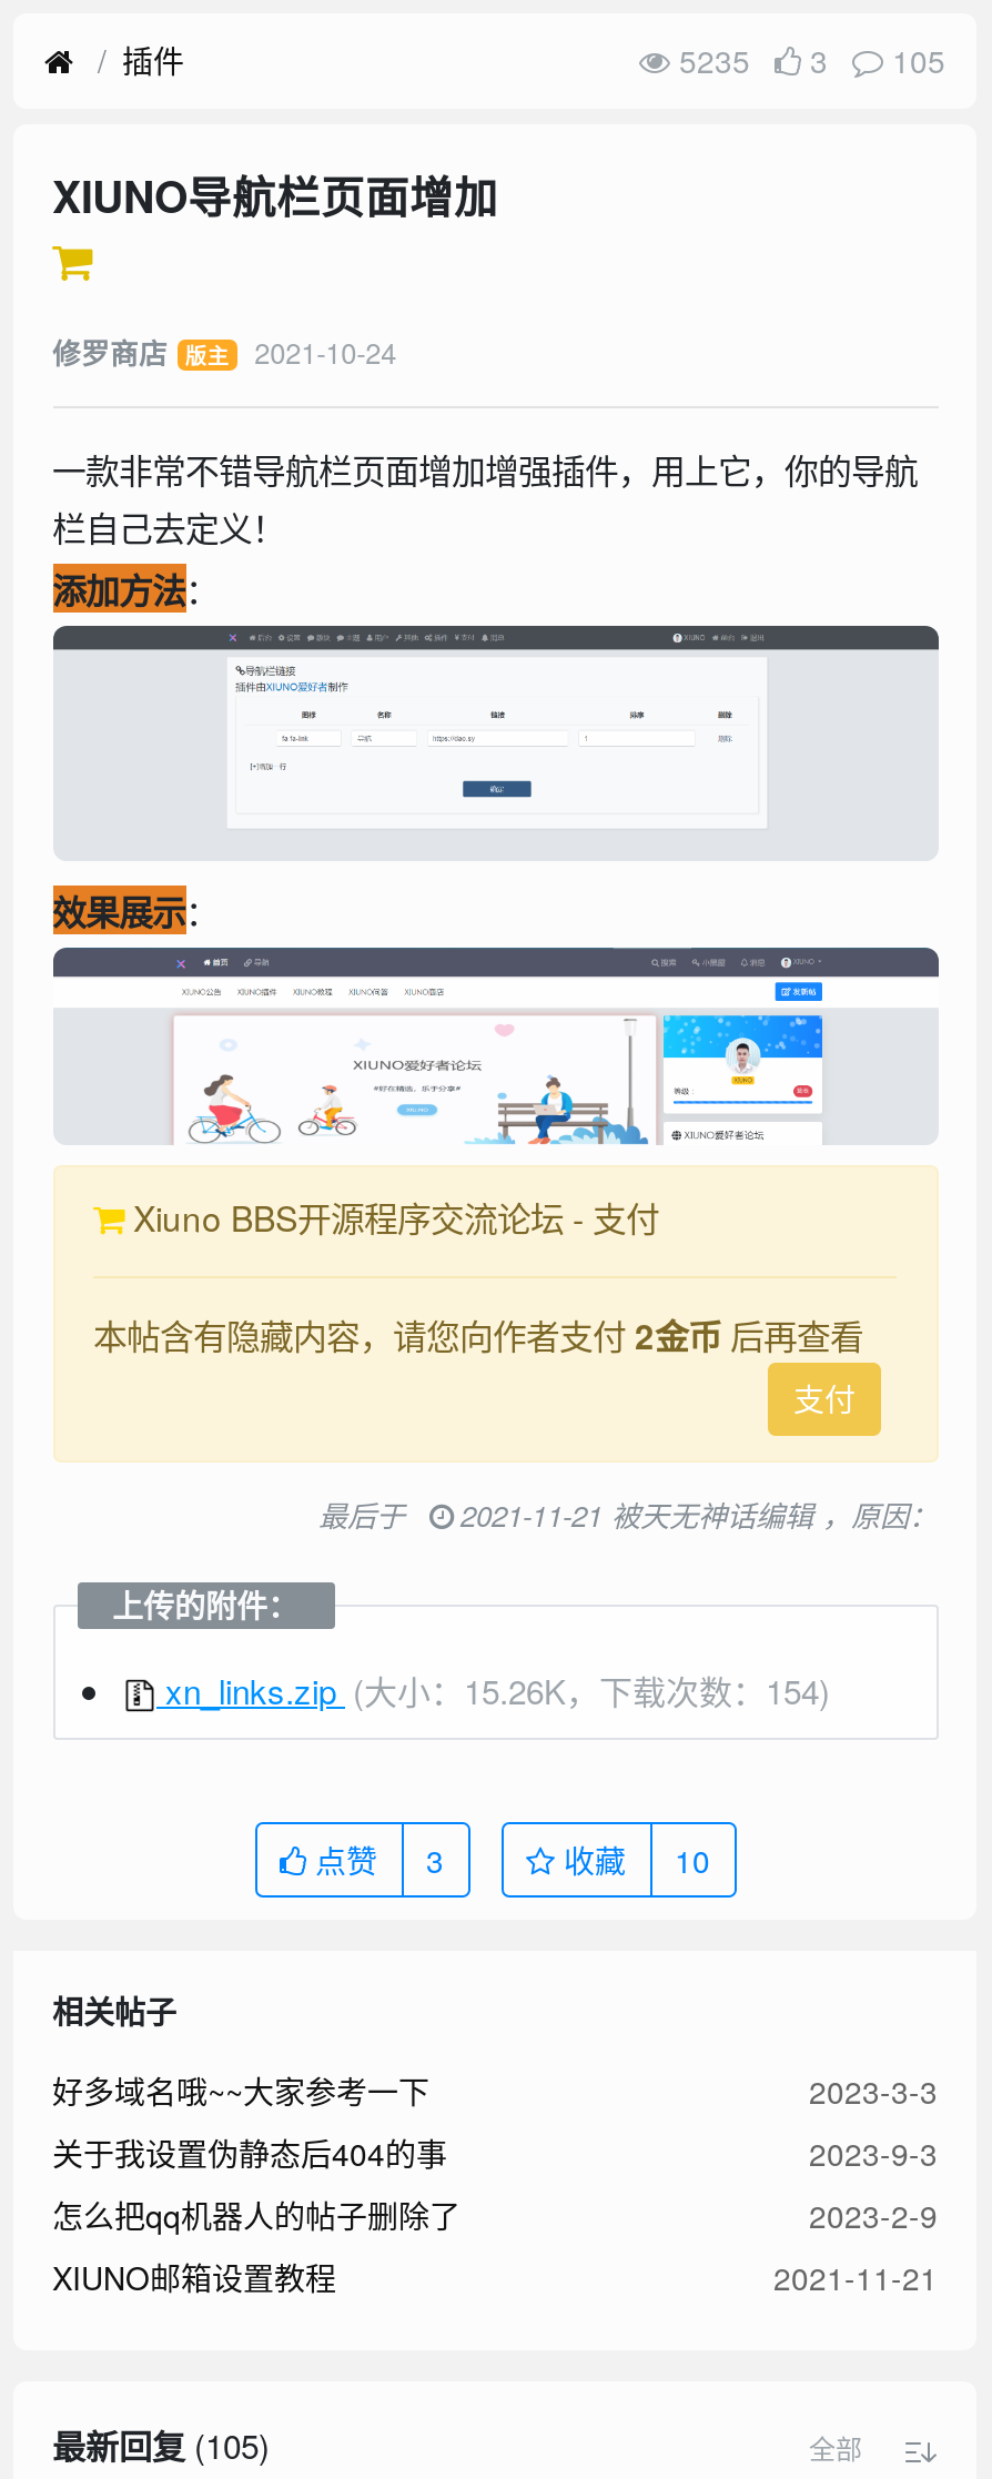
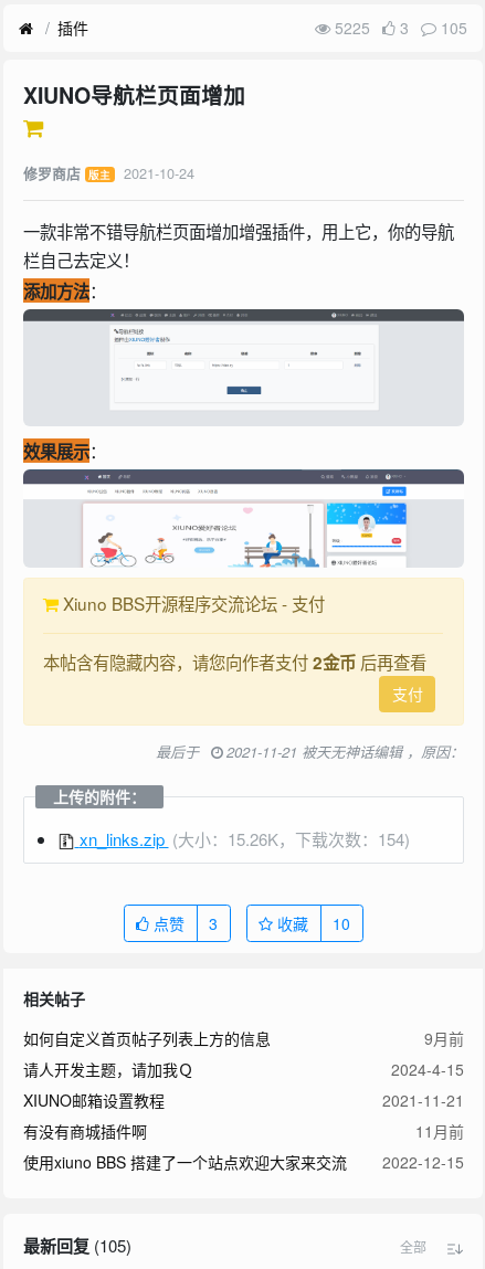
[670,37,945,81] 5235 3 105 -> [330,16,467,38] 5225 3 105
[52,2068,938,2237] 好多域名哦~~大家参考一下 | 2023-3-3 | 关于我设置伪静态后404的事 | 2023-9-3 | 怎么把qq机器人的帖子删除了 | 2023-2-9 -> [23,1027,463,1080] 如何自定义首页帖子列表上方的信息 | 9月前 | 请人开发主题，请加我Ｑ | 2024-4-15
moved [52,2255,938,2299] -> [23,1089,463,1111]: XIUNO邮箱设置教程 | 2021-11-21
none -> [23,1120,463,1173] 有没有商城插件啊 | 11月前 | 使用xiuno BBS 搭建了一个站点欢迎大家来交流 | 2022-12-15

